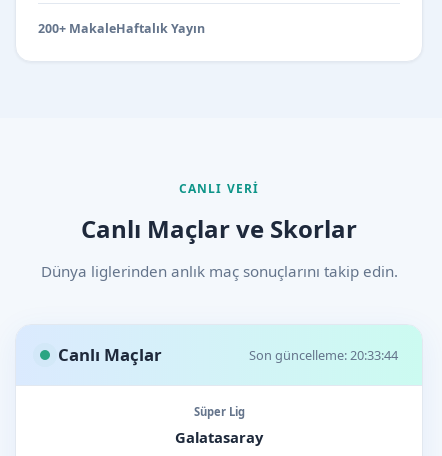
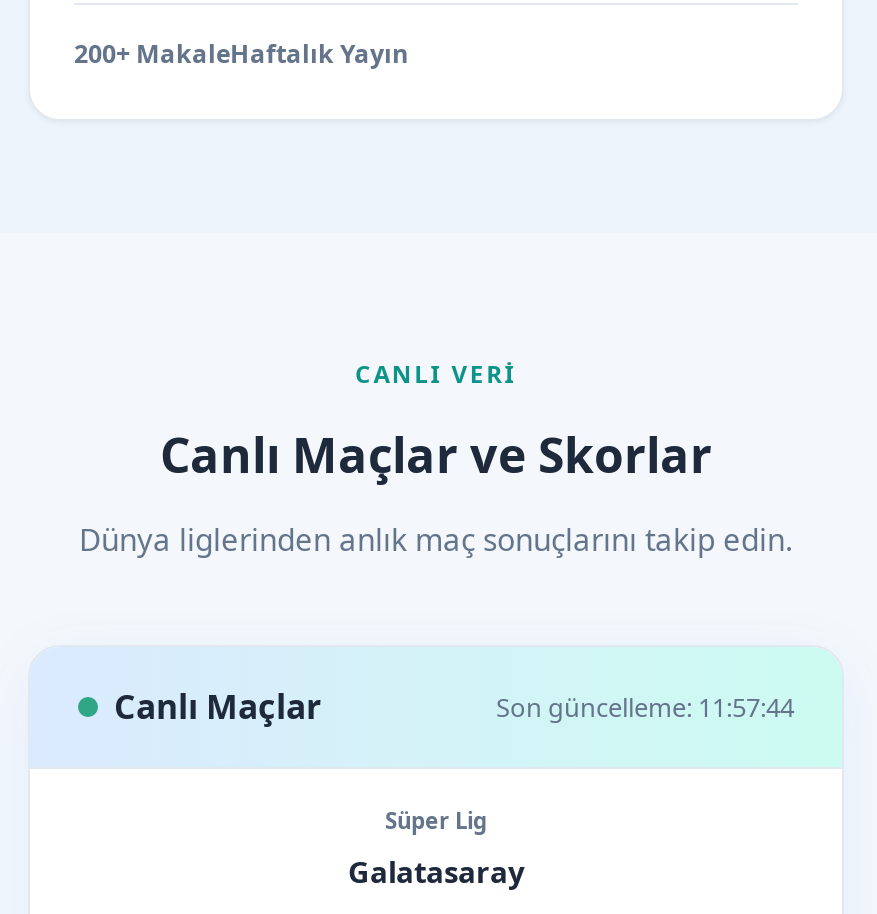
[249,345,398,363] Son güncelleme: 20:33:44 -> [496,688,794,724] Son güncelleme: 11:57:44

